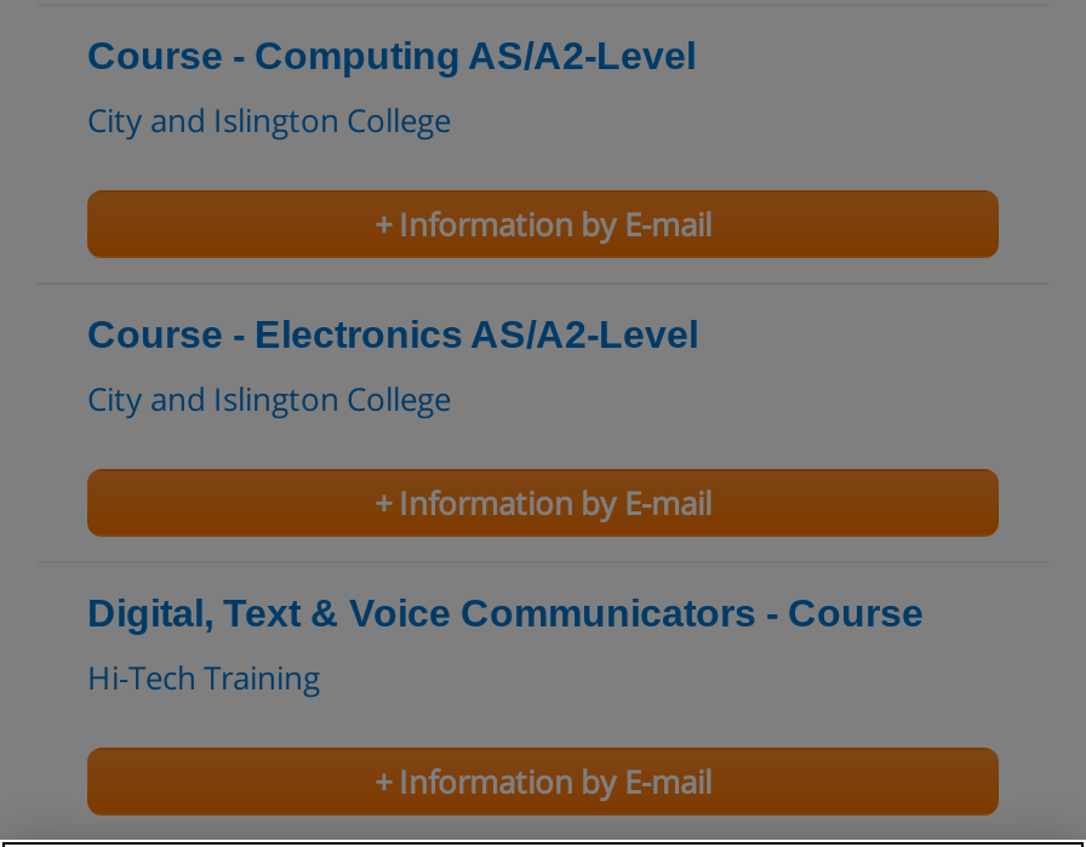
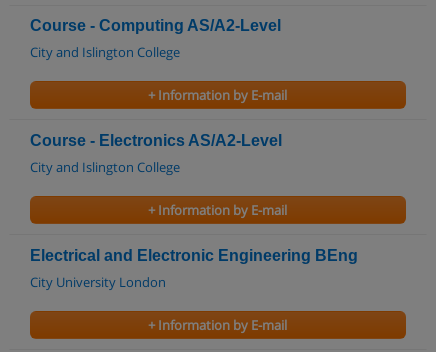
[87,594,924,635] Digital, Text & Voice Communicators - Course -> [30,247,358,264] Electrical and Electronic Engineering BEng
[87,657,320,700] Hi-Tech Training -> [30,273,166,291] City University London

